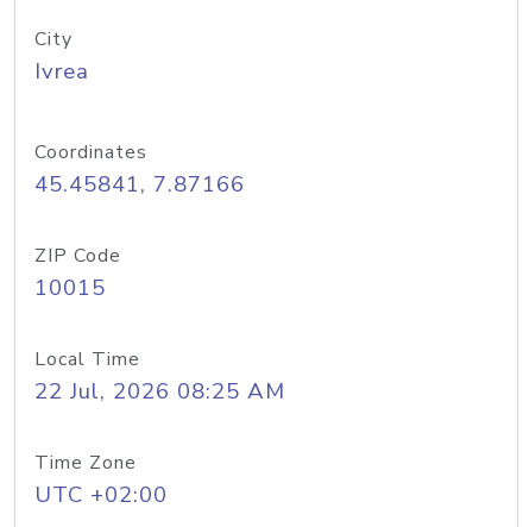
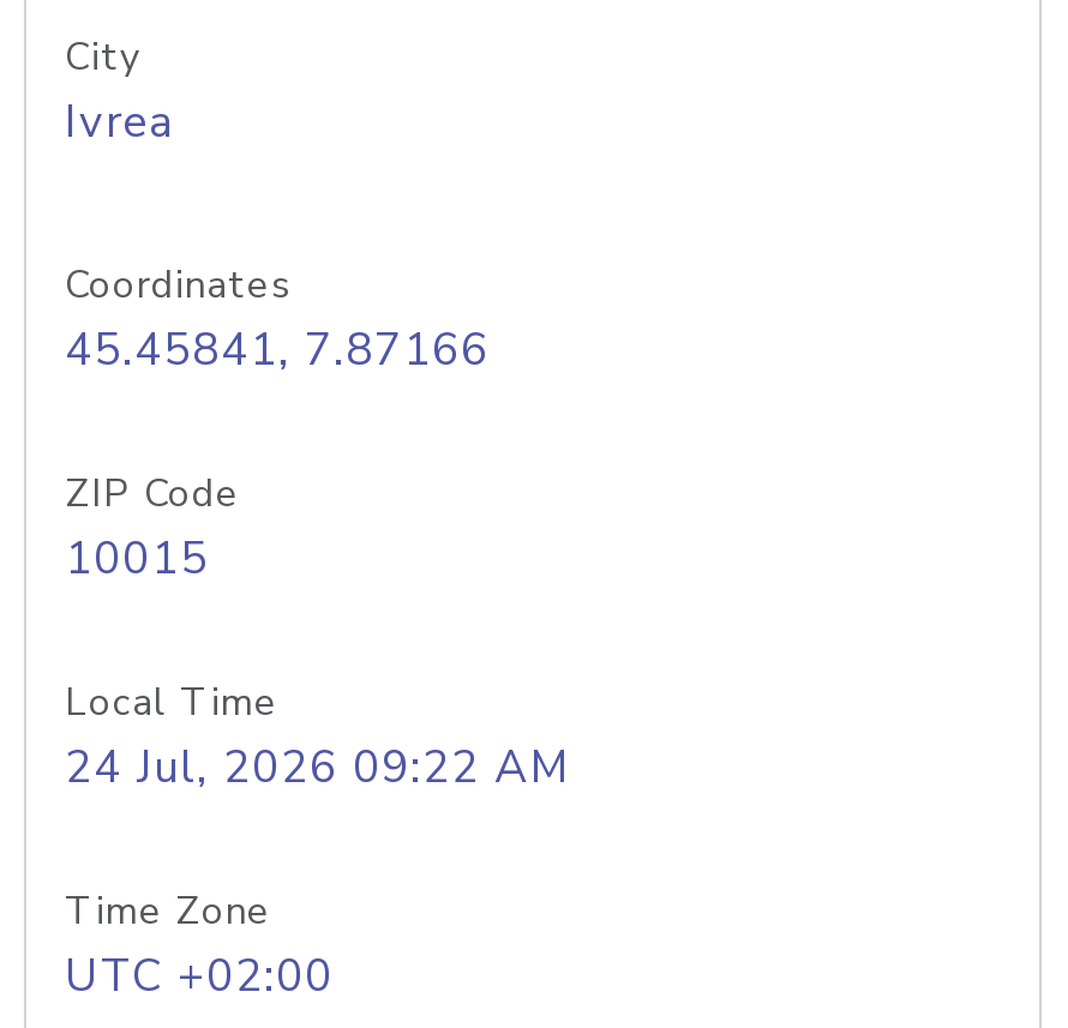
[34,376,285,407] 22 Jul, 2026 08:25 AM -> [65,737,571,799] 24 Jul, 2026 09:22 AM

